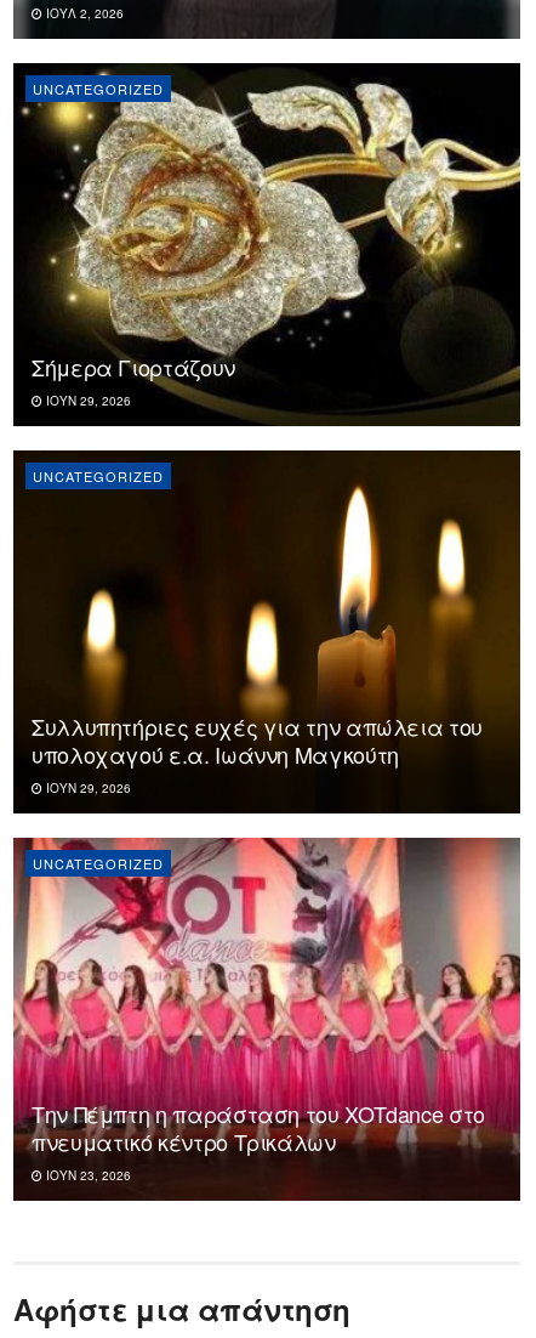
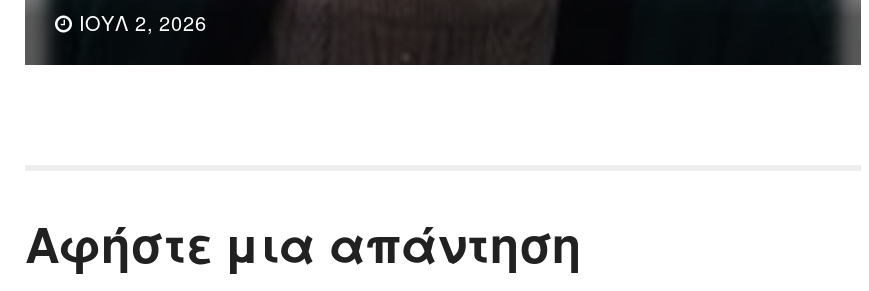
[13,62,521,427] [image] | UNCATEGORIZED -> none
[32,351,235,409] Σήμερα Γιορτάζουν | ΙΟΎΝ 29, 2026 -> none
[12,449,521,815] [image] | UNCATEGORIZED -> none
[32,710,483,796] Συλλυπητήριες ευχές για την απώλεια του | υπολοχαγού ε.α. Ιωάννη Μαγκούτη | ΙΟΎΝ 29, 2026 -> none
[12,837,521,1202] [image] | UNCATEGORIZED -> none
[32,1097,485,1183] Την Πέμπτη η παράσταση του XOTdance στο | πνευματικό κέντρο Τρικάλων | ΙΟΎΝ 23, 2026 -> none

